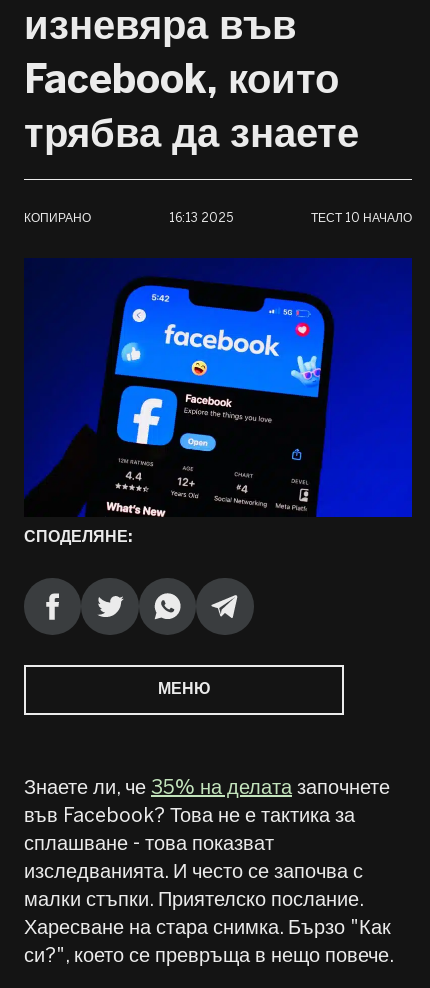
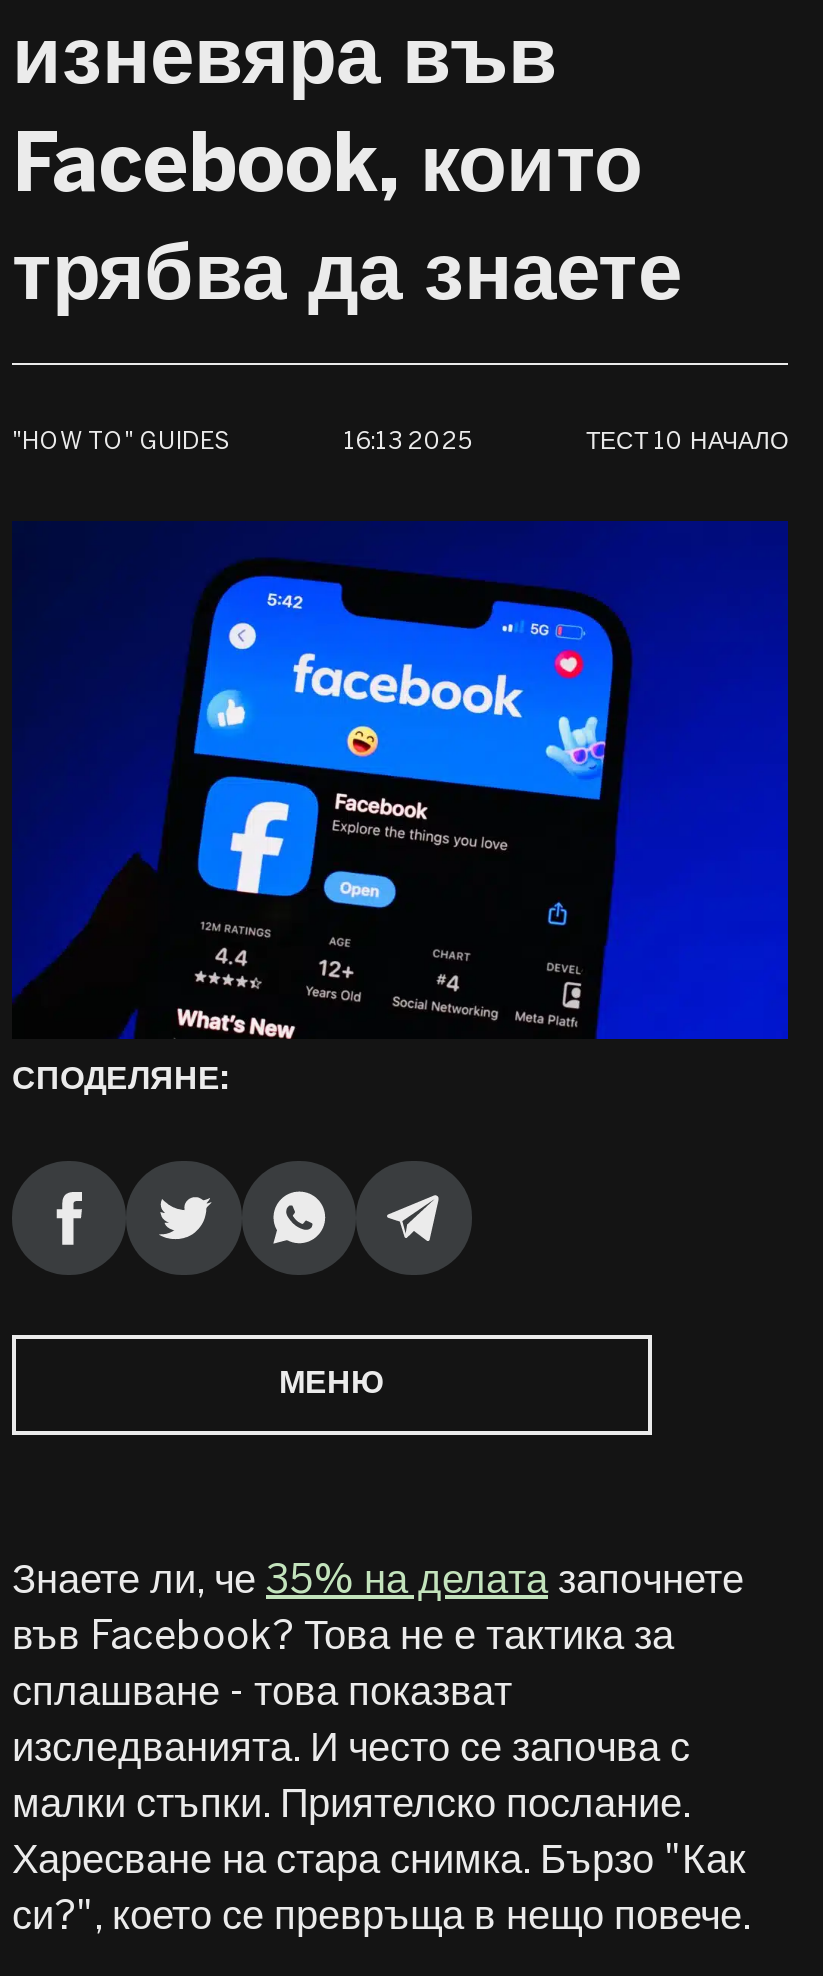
[24,213,91,224] КОПИРАНО -> [12,431,230,453] "HOW TO" GUIDES

